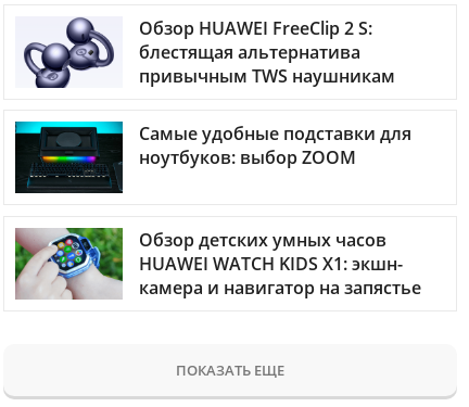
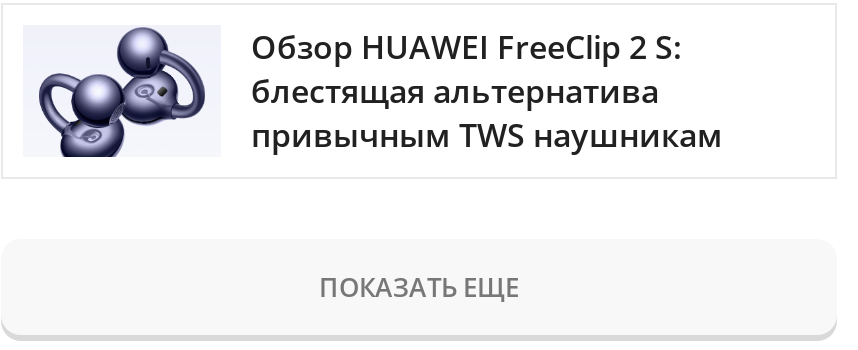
[14,120,421,299] [image] | Самые удобные подставки для | ноутбуков: выбор ZOOM | Обзор детских умных часов | HUAWEI WATCH KIDS X1: экшн- | камера и навигатор на запястье -> none
[14,227,124,301] [image] -> none

